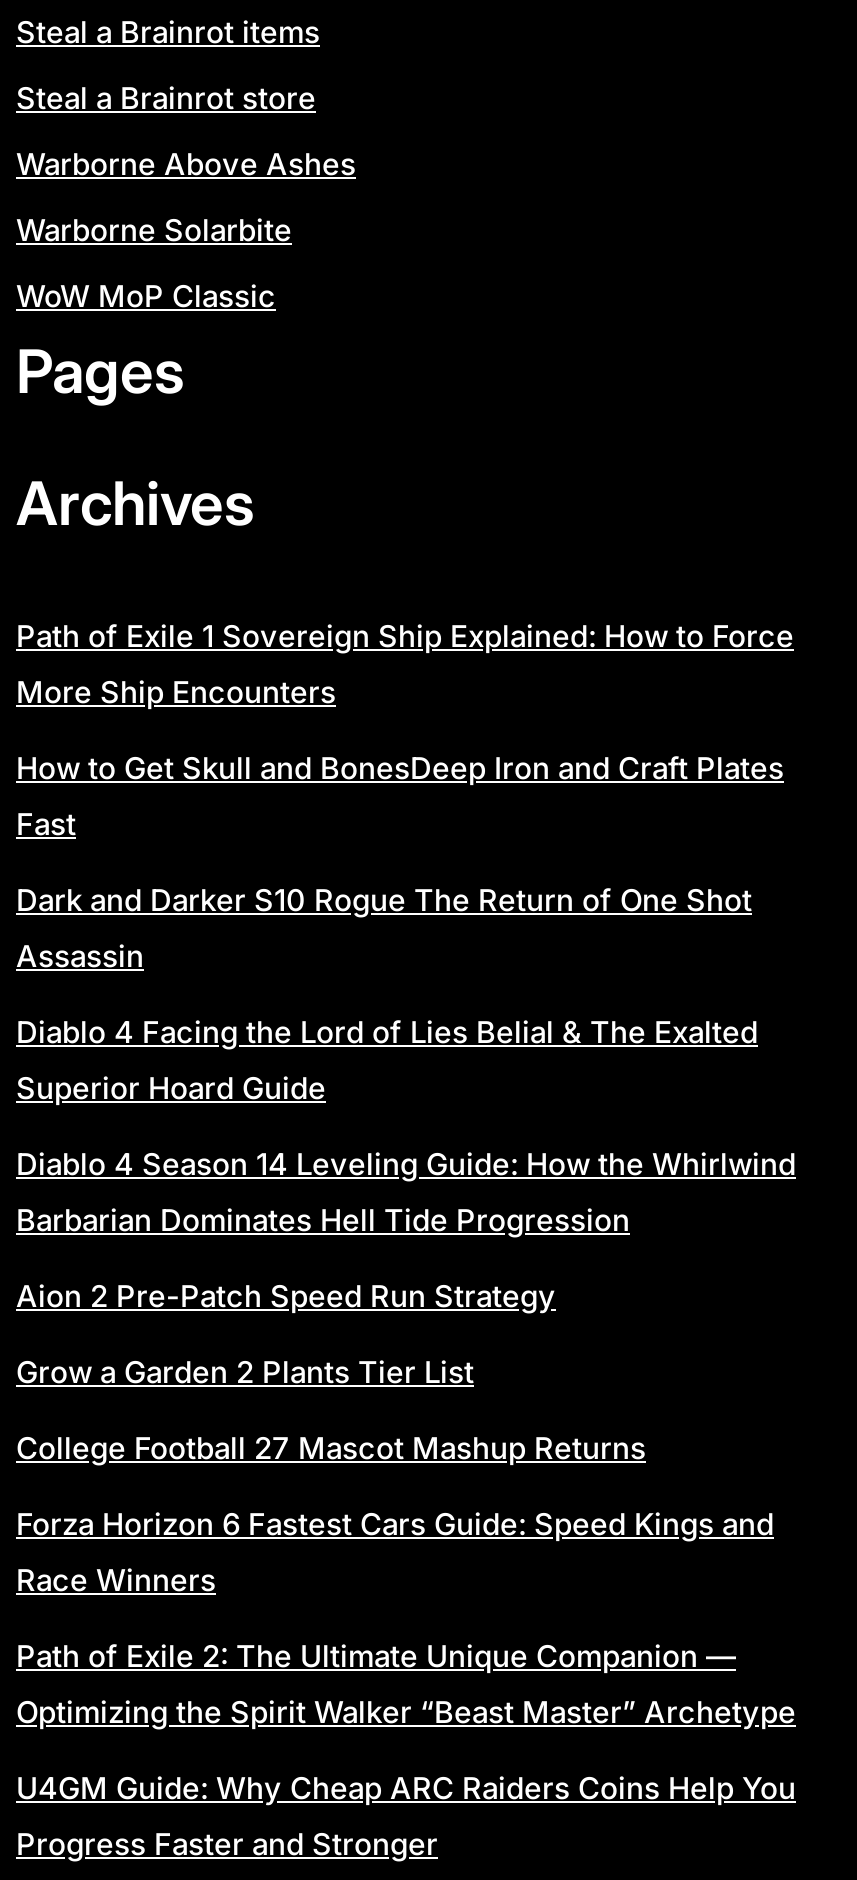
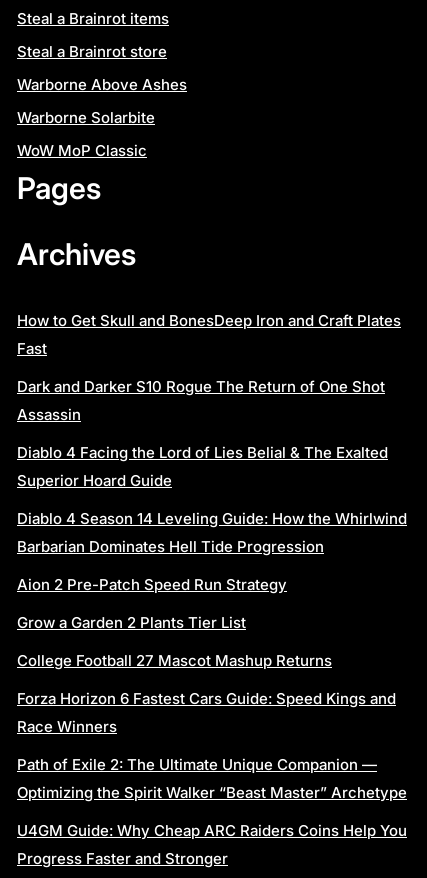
[16,617,794,711] Path of Exile 1 Sovereign Ship Explained: How to Force | More Ship Encounters -> none

